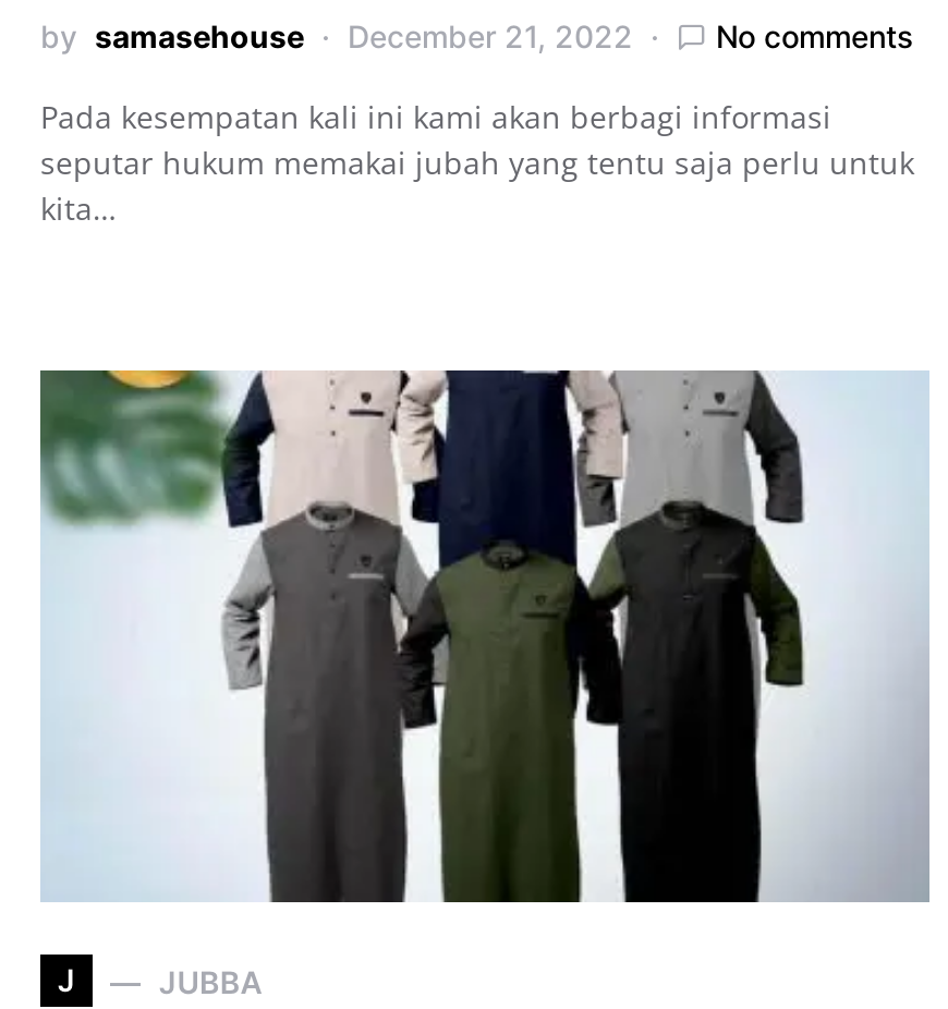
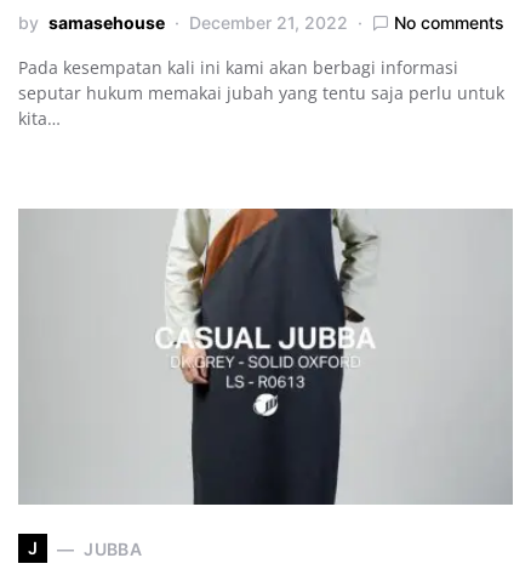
[40,368,925,904] [image] -> [18,207,512,506] [image]

